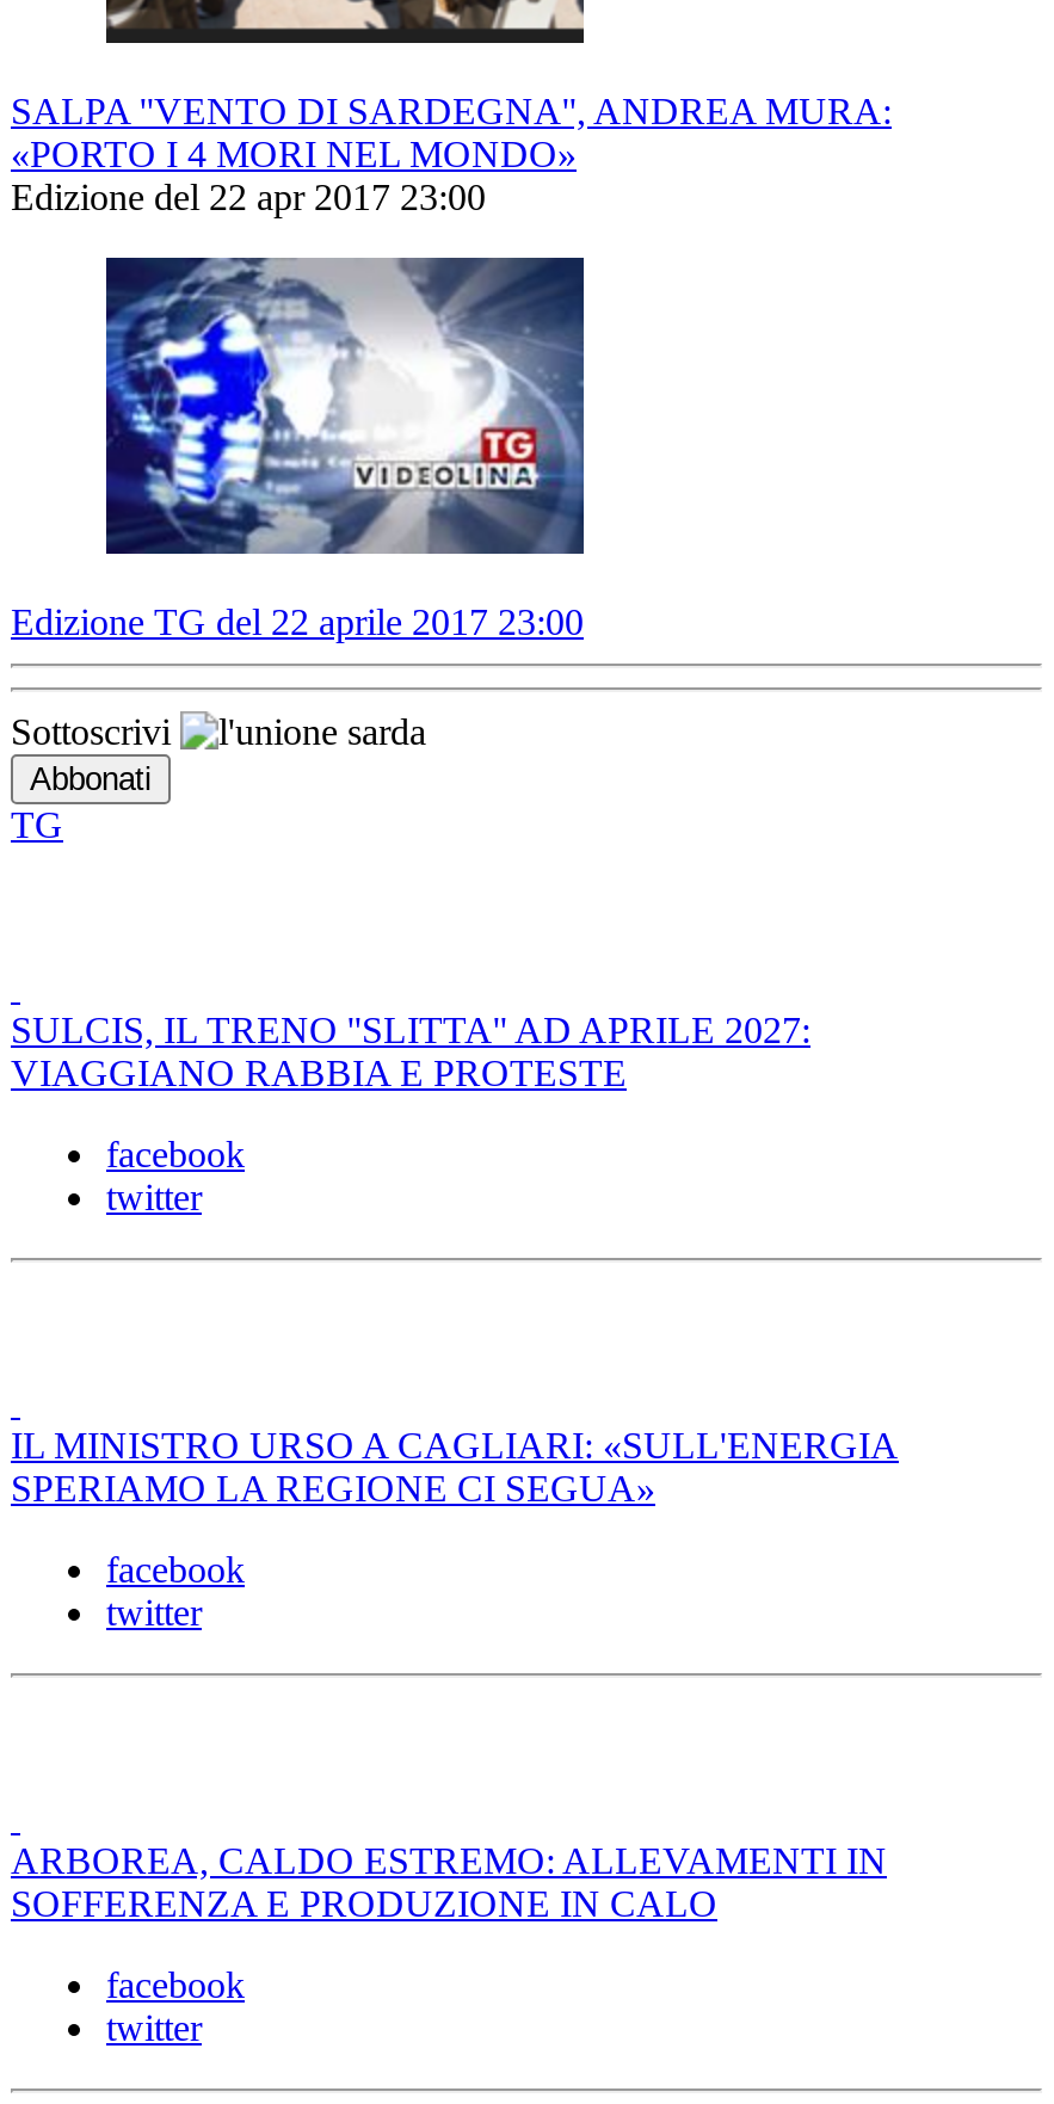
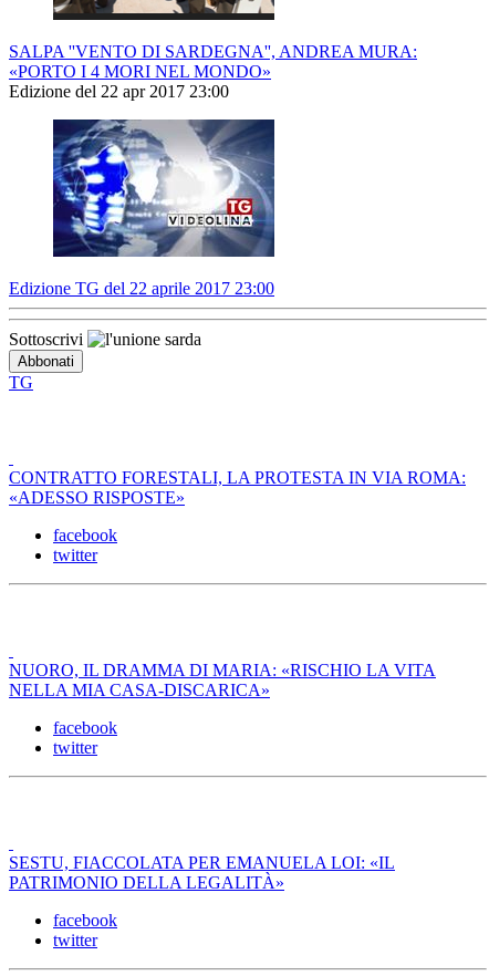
[11,1010,810,1094] SULCIS, IL TRENO ''SLITTA'' AD APRILE 2027: | VIAGGIANO RABBIA E PROTESTE -> [9,468,466,507] CONTRATTO FORESTALI, LA PROTESTA IN VIA ROMA: | «ADESSO RISPOSTE»
[11,1426,899,1509] IL MINISTRO URSO A CAGLIARI: «SULL'ENERGIA | SPERIAMO LA REGIONE CI SEGUA» -> [9,661,436,700] NUORO, IL DRAMMA DI MARIA: «RISCHIO LA VITA | NELLA MIA CASA-DISCARICA»
[11,1841,887,1925] ARBOREA, CALDO ESTREMO: ALLEVAMENTI IN | SOFFERENZA E PRODUZIONE IN CALO -> [9,854,395,892] SESTU, FIACCOLATA PER EMANUELA LOI: «IL | PATRIMONIO DELLA LEGALITÀ»

